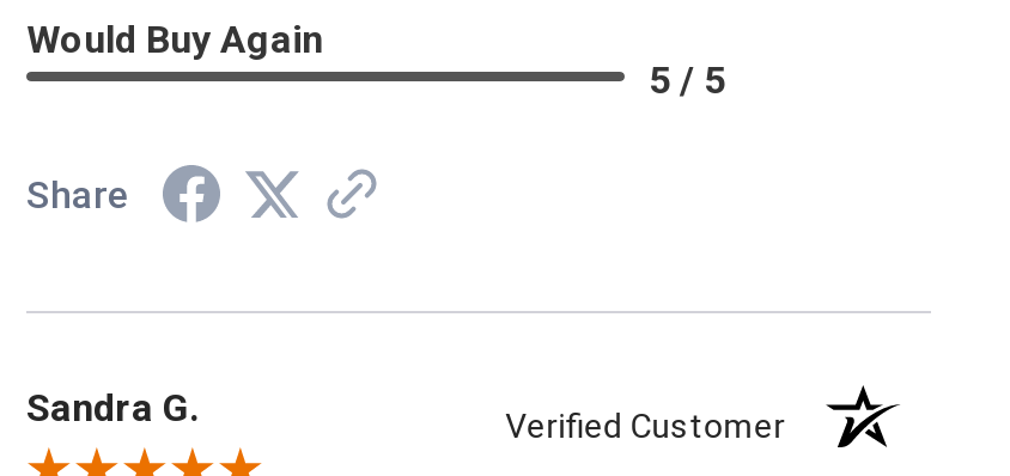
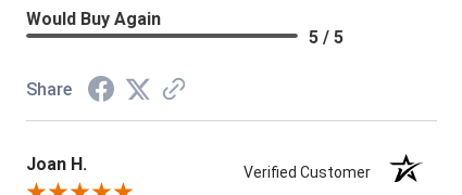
[26,385,199,430] Sandra G. -> [26,154,87,174] Joan H.

